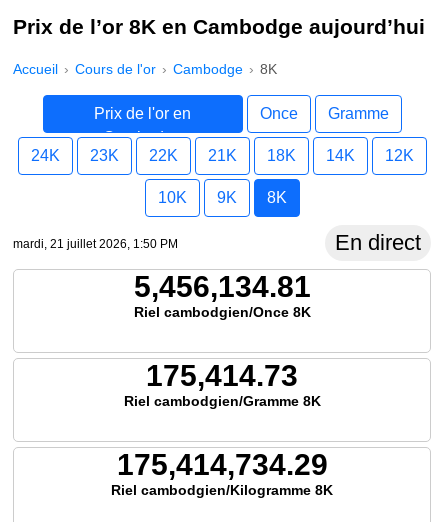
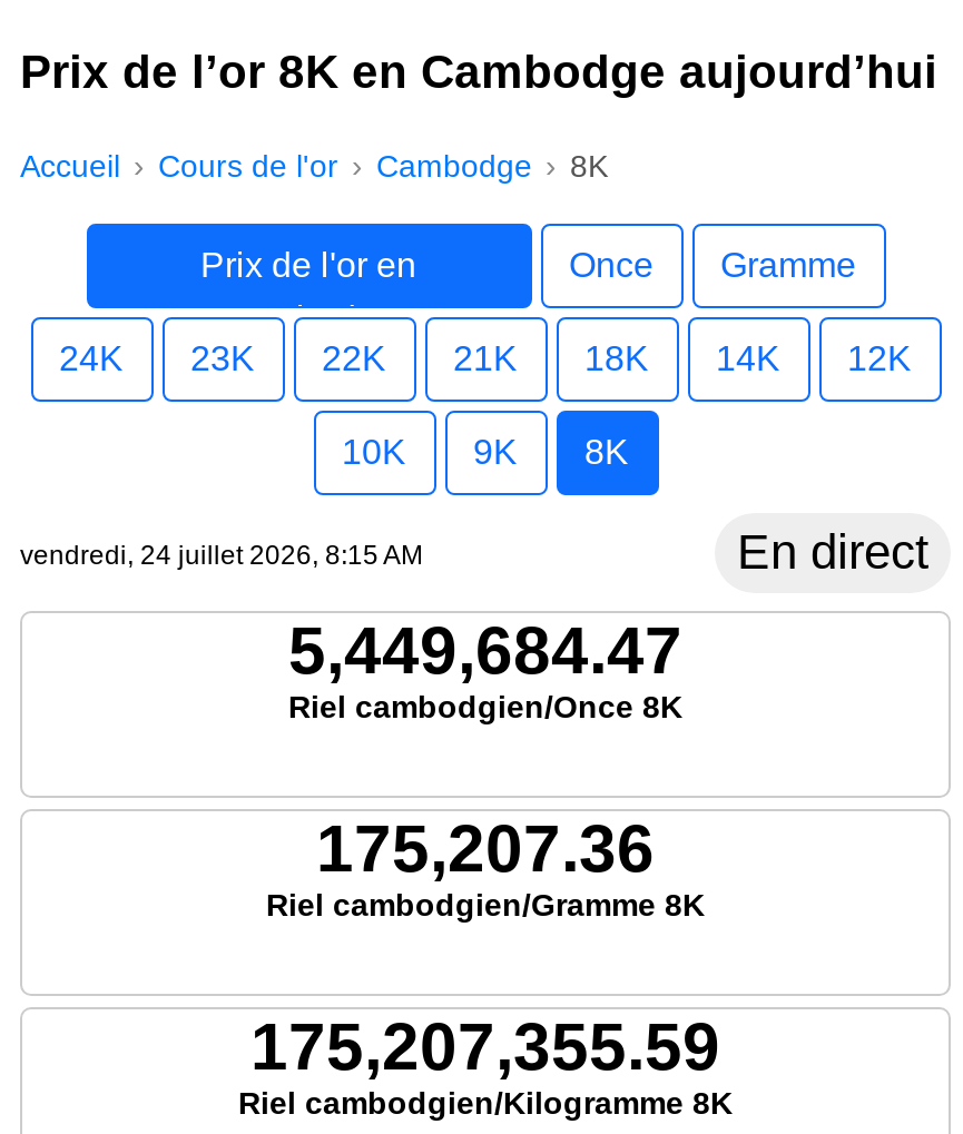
[13,237,178,251] mardi, 21 juillet 2026, 1:50 PM -> [20,539,423,570] vendredi, 24 juillet 2026, 8:15 AM
[133,270,310,303] 5,456,134.81 -> [288,613,682,686] 5,449,684.47
[146,359,298,392] 175,414.73 -> [316,811,655,884] 175,207.36
[116,448,327,481] 175,414,734.29 -> [250,1009,720,1082] 175,207,355.59

